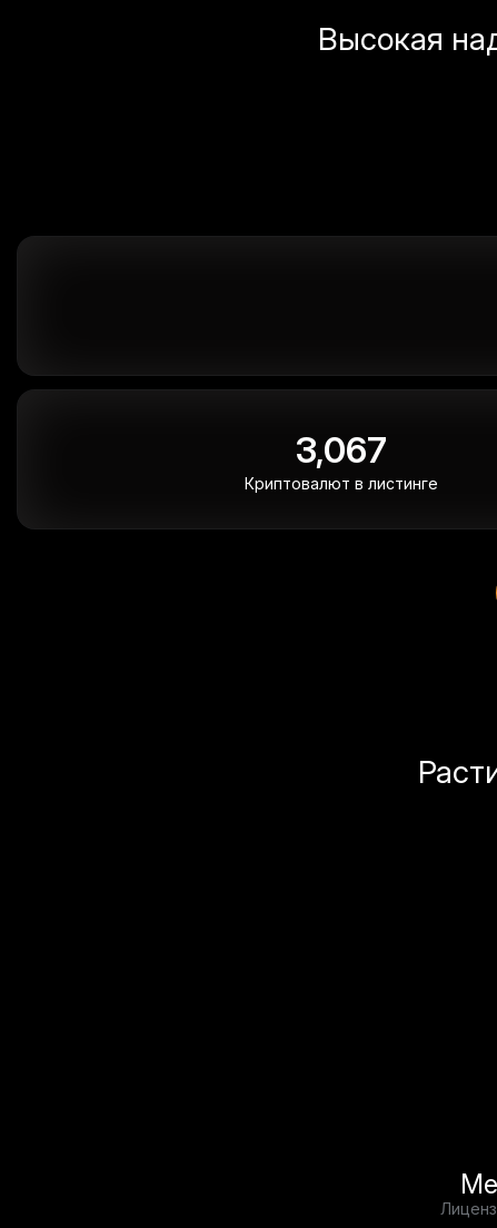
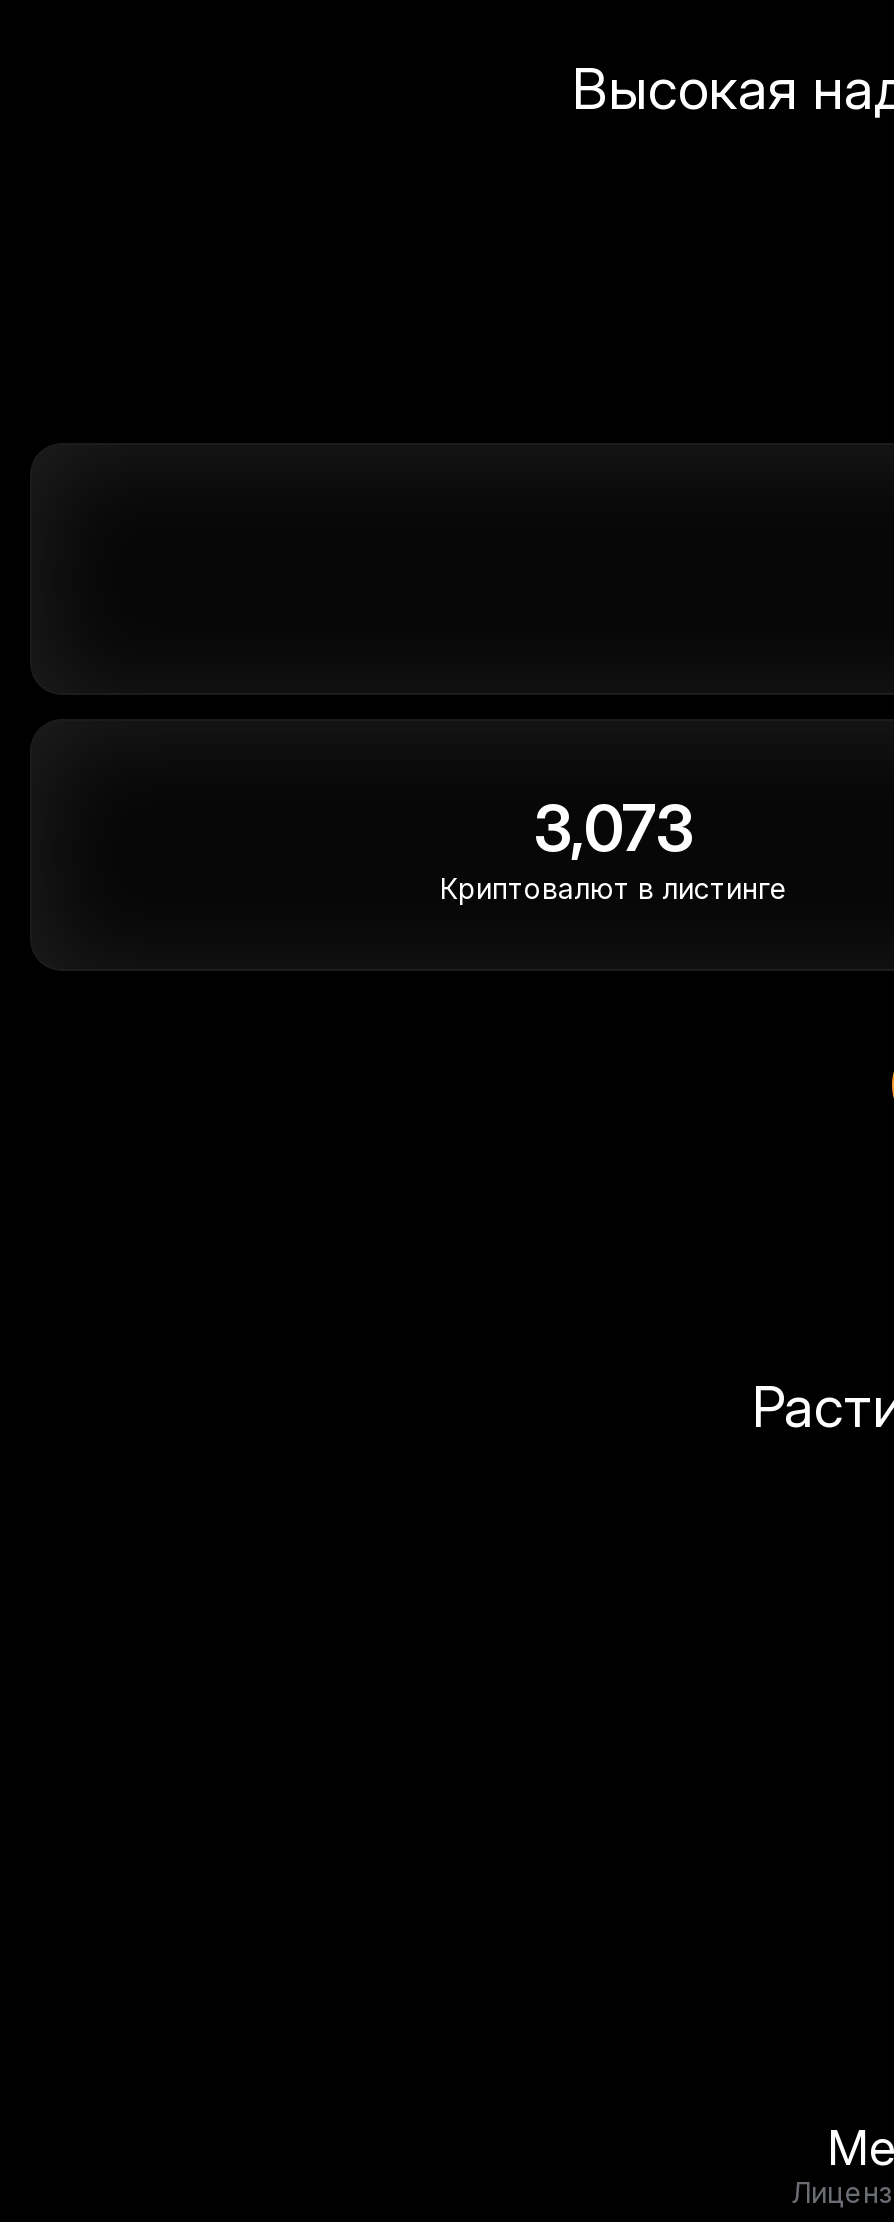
[296,428,387,472] 3,067 -> [534,789,694,867] 3,073

